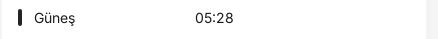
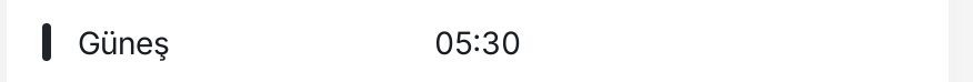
[195,9,234,26] 05:28 -> [435,23,521,61] 05:30

